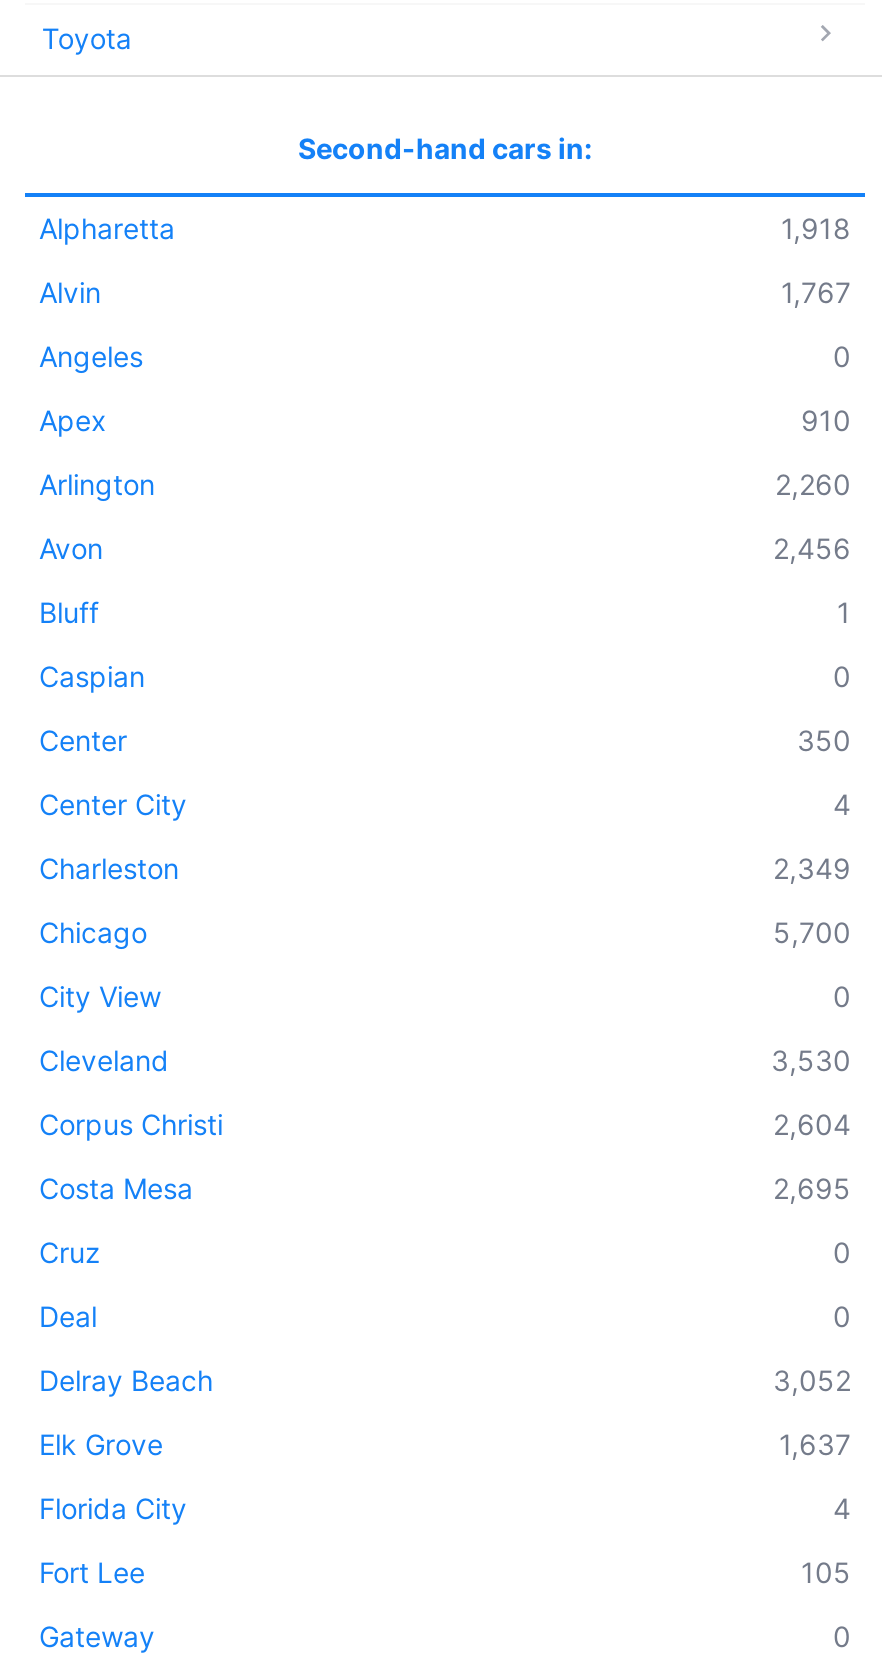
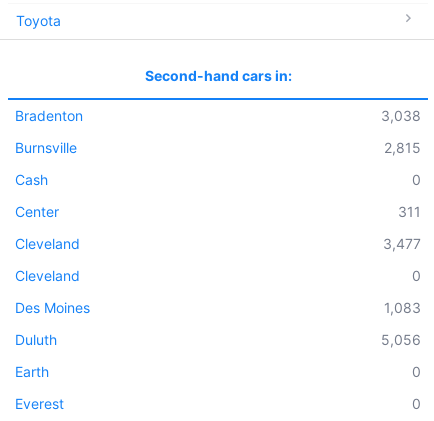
[39,210,851,692] Alpharetta | 1,918 | Alvin | 1,767 | Angeles | 0 | Apex | 910 | Arlington | 2,260 | Avon | 2,456 | Bluff | 1 | Caspian -> [15,107,421,188] Bradenton | 3,038 | Burnsville | 2,815 | Cash
[39,722,851,1012] 350 | Center City | 4 | Charleston | 2,349 | Chicago | 5,700 | City View | 0 -> [398,203,421,220] 311
[39,1042,851,1268] 3,530 | Corpus Christi | 2,604 | Costa Mesa | 2,695 | Cruz -> [15,235,421,284] 3,477 | Cleveland
[39,1298,97,1332] Deal -> [15,299,421,380] Des Moines | 1,083 | Duluth | 5,056 | Earth
[39,1362,851,1652] Delray Beach | 3,052 | Elk Grove | 1,637 | Florida City | 4 | Fort Lee | 105 | Gateway -> [15,395,64,412] Everest

